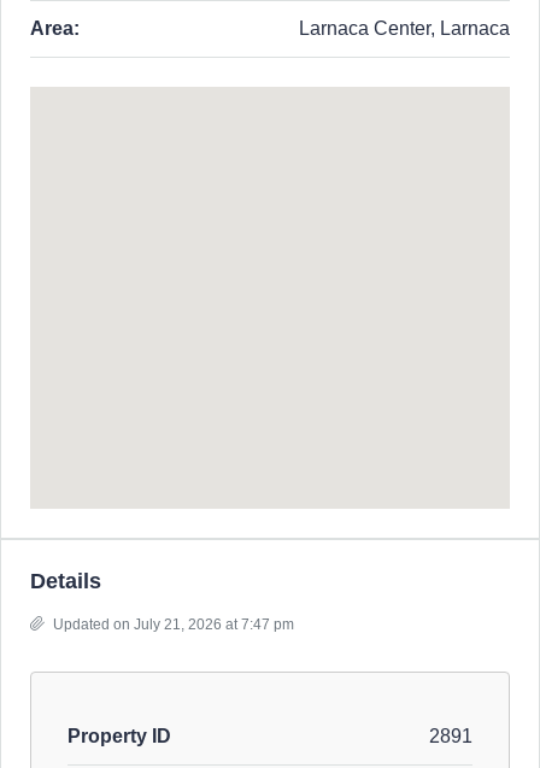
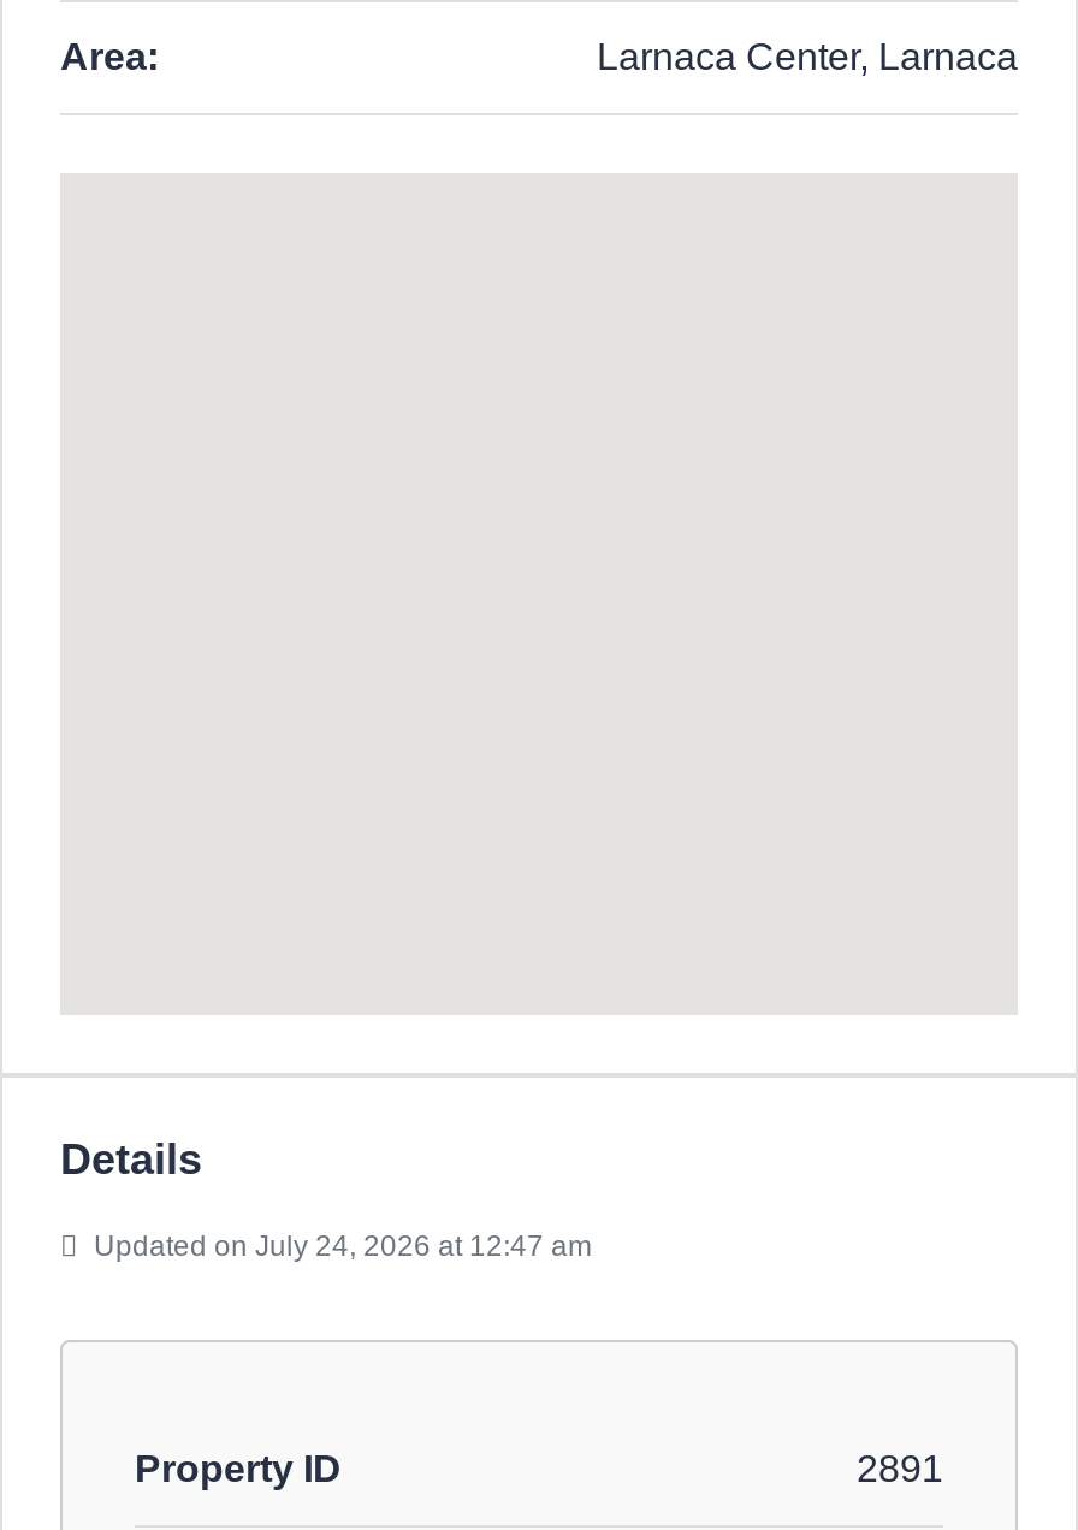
[49,616,294,633] Updated on July 21, 2026 at 7:47 pm -> [87,1229,592,1263] Updated on July 24, 2026 at 12:47 am

